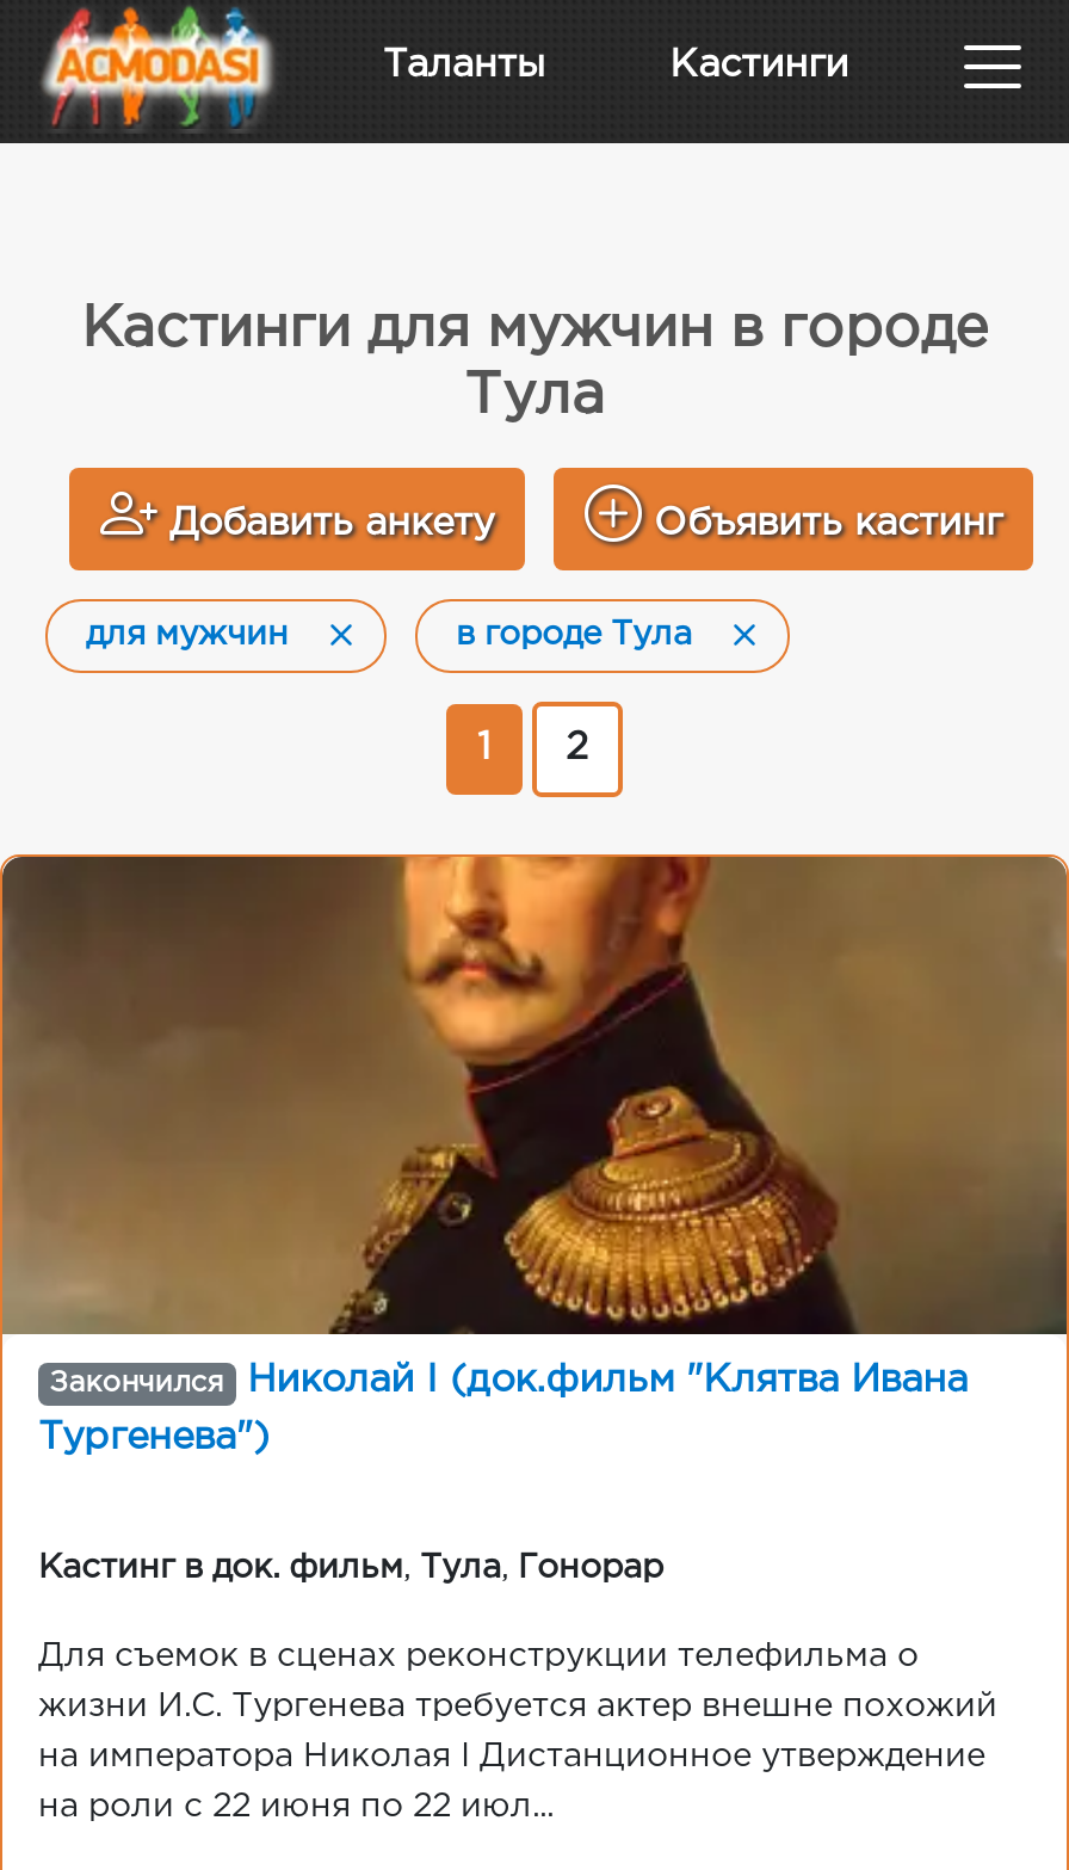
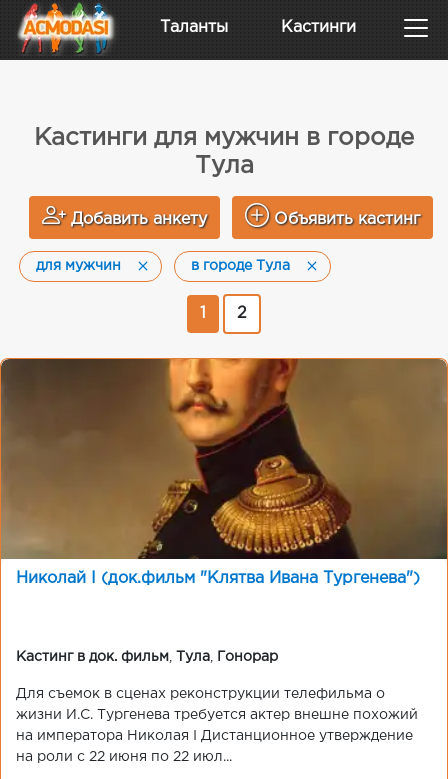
[38,1363,968,1456] Закончился | Николай I (док.фильм "Клятва Ивана | Тургенева") -> [16,571,420,586] Николай I (док.фильм "Клятва Ивана Тургенева")

